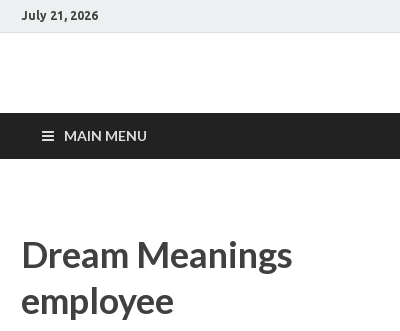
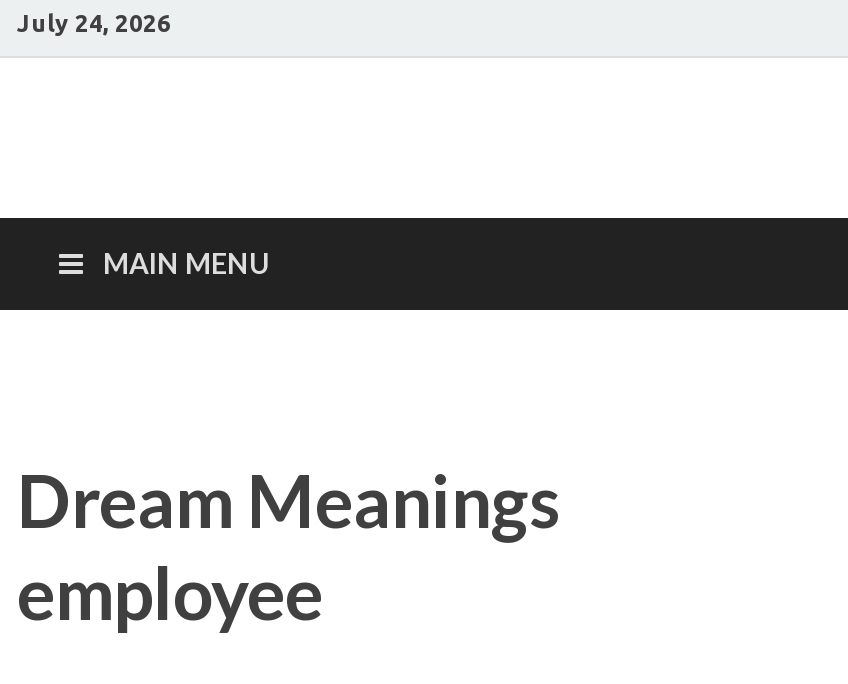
[21,8,98,21] July 21, 2026 -> [17,9,171,35] July 24, 2026

